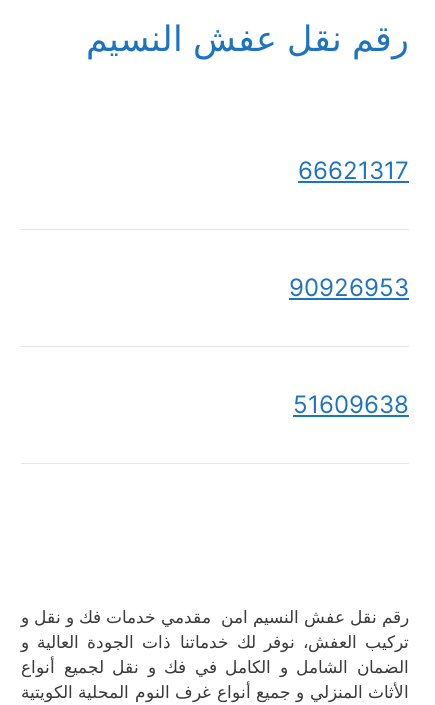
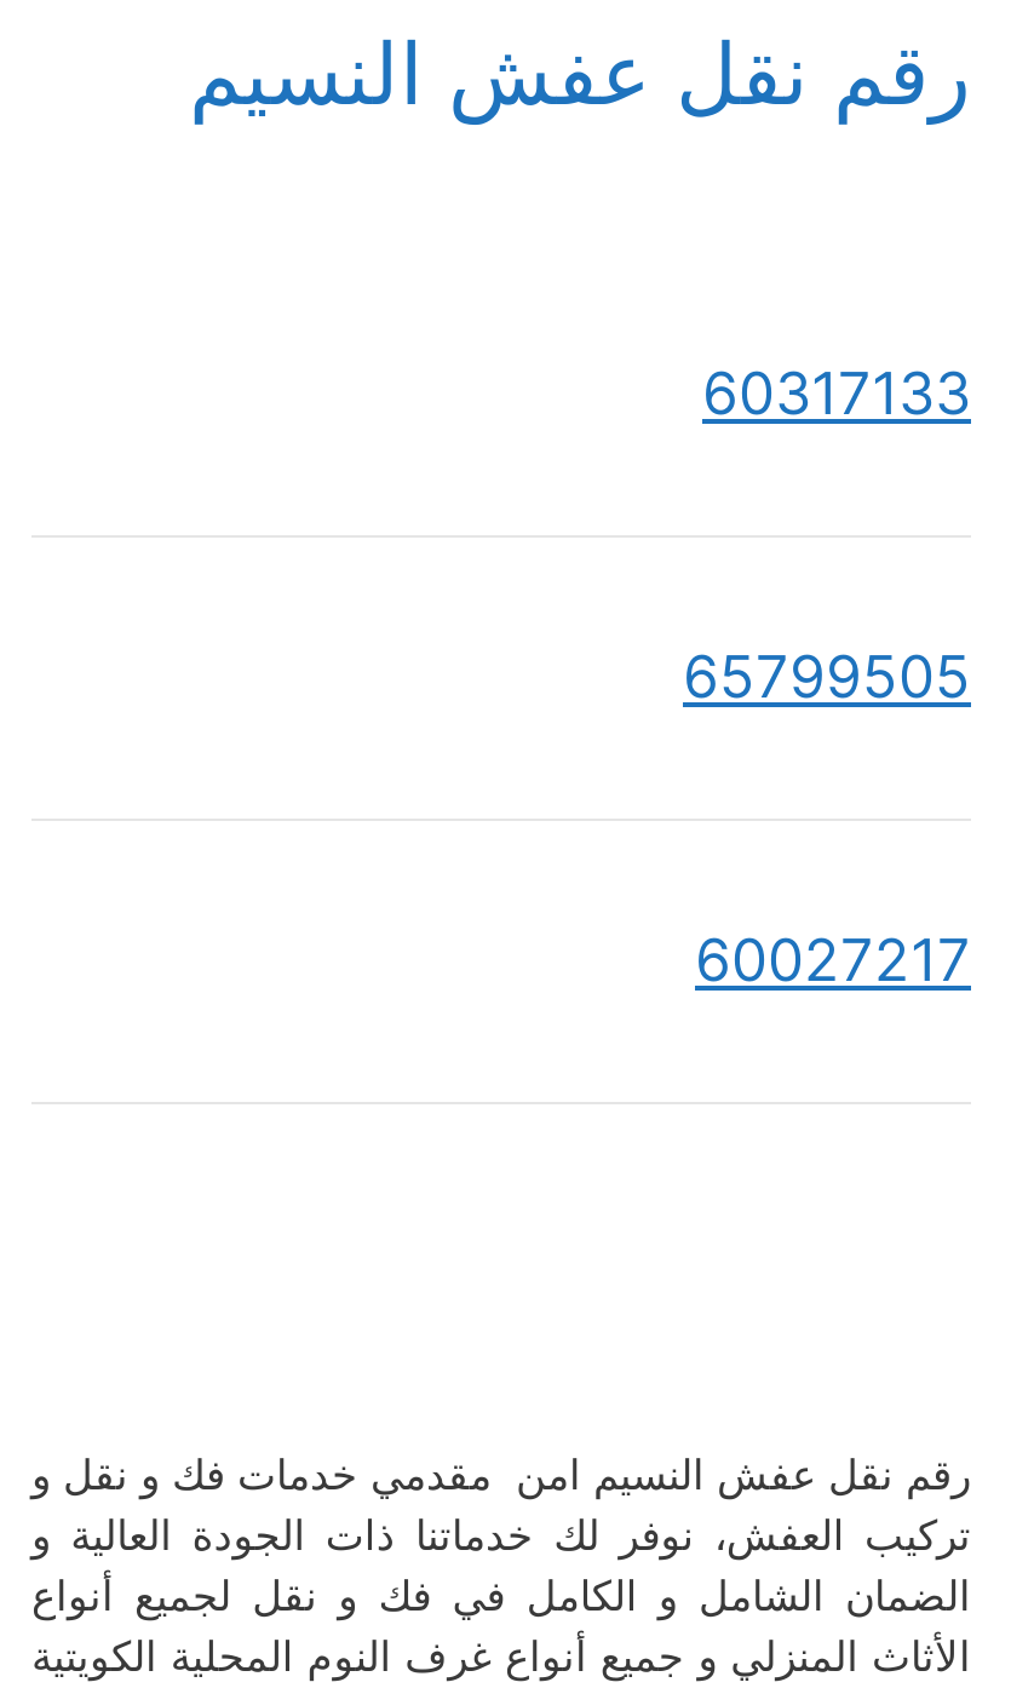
[298,155,409,184] 66621317 -> [702,357,971,427] 60317133
[289,272,409,301] 90926953 -> [683,641,971,711] 65799505
[293,389,409,418] 51609638 -> [695,924,971,994] 60027217

